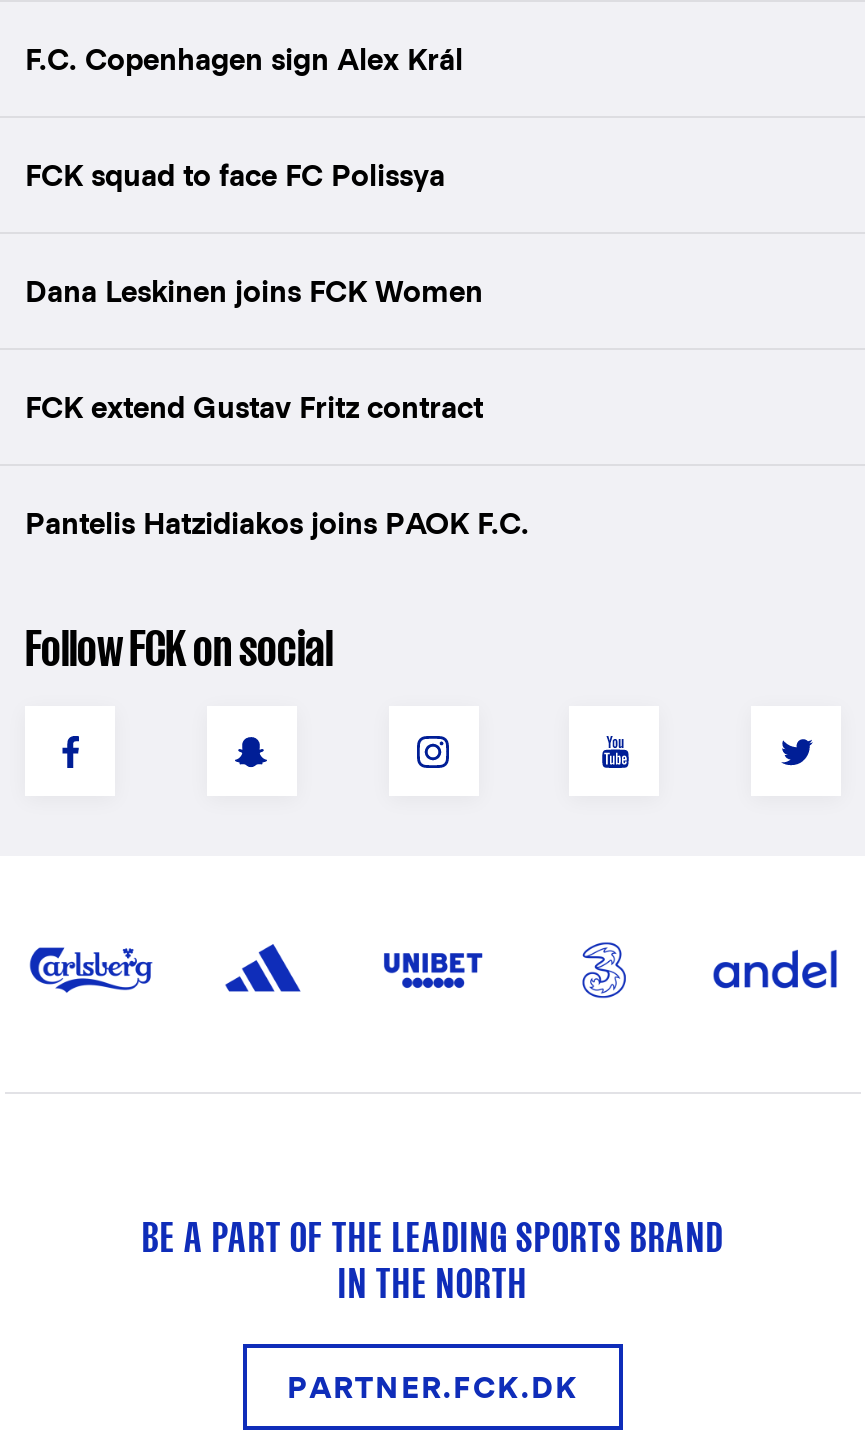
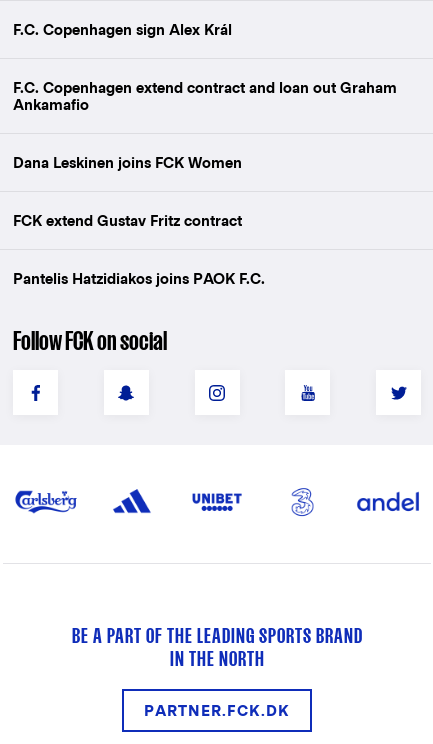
[25,158,445,192] FCK squad to face FC Polissya -> [13,79,397,113] F.C. Copenhagen extend contract and loan out Graham | Ankamafio

